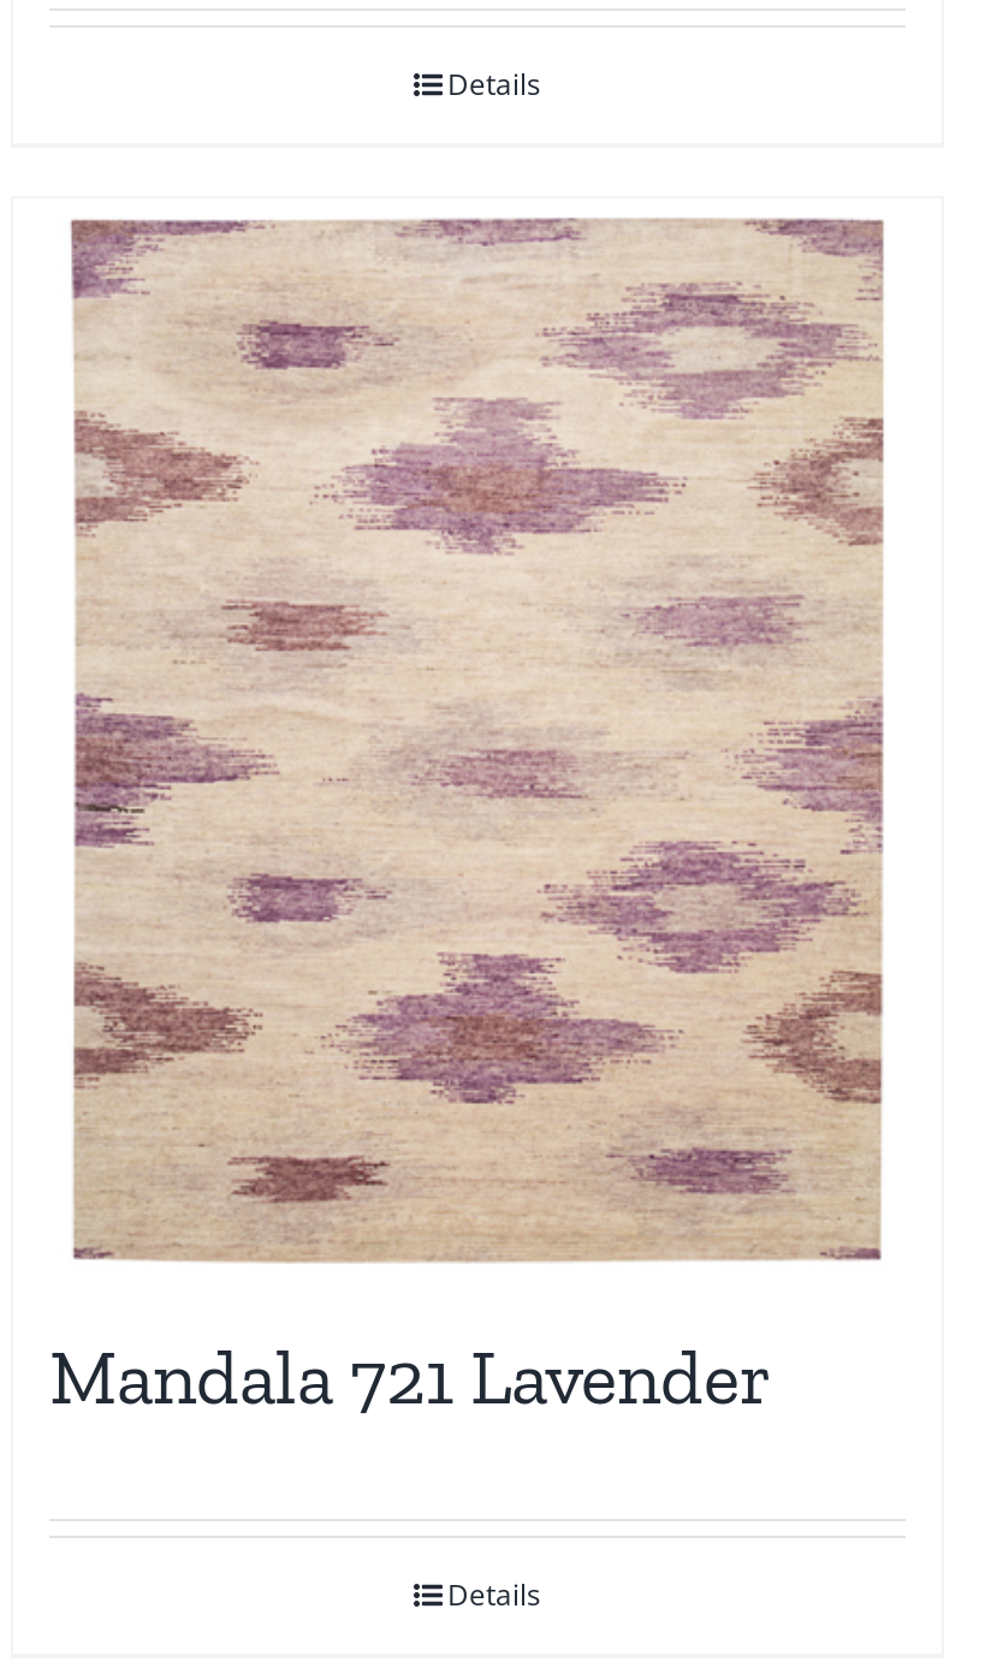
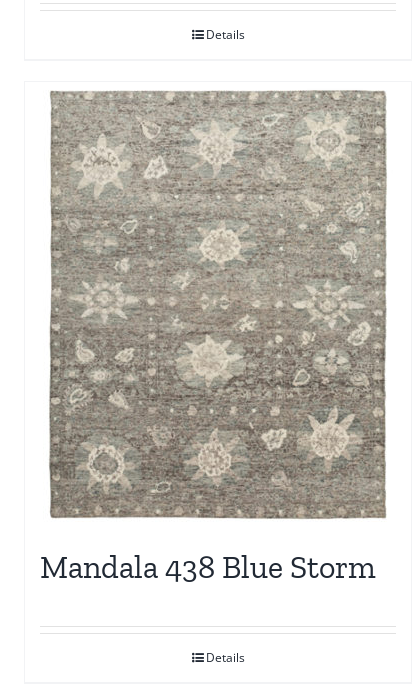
[49,218,884,1423] [image] | Mandala 721 Lavender -> [40,90,387,586] [image] | Mandala 438 Blue Storm

